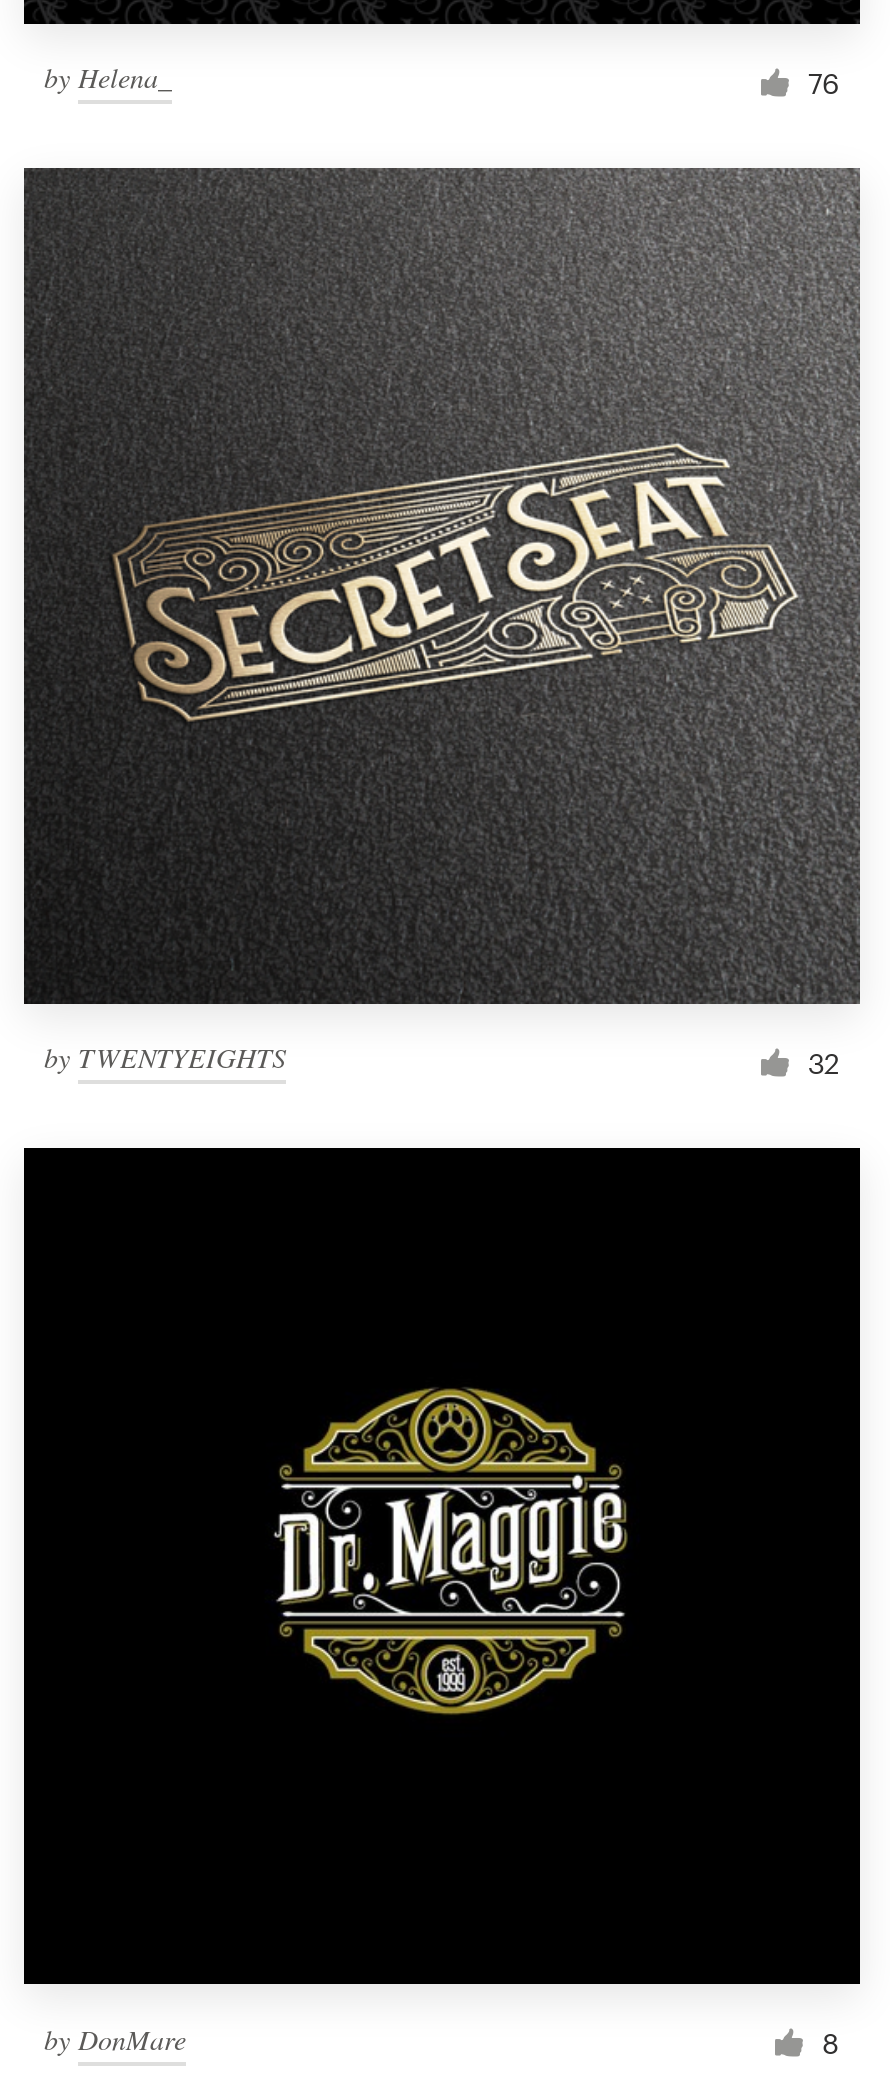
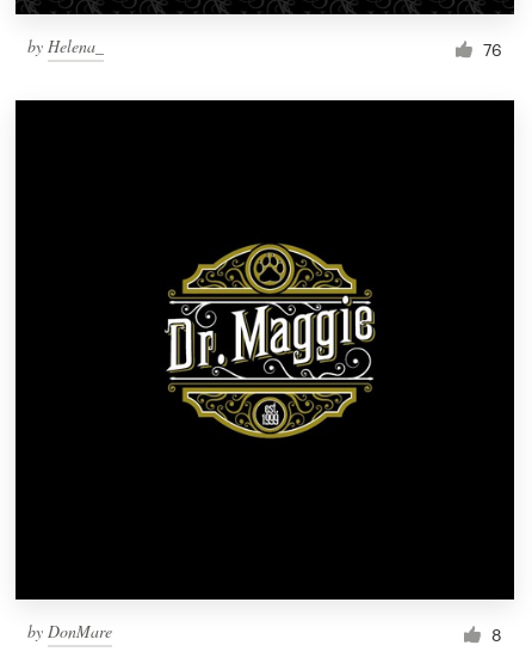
[24,166,860,1079] [image] | by TWENTYEIGHTS | 32 -> none

